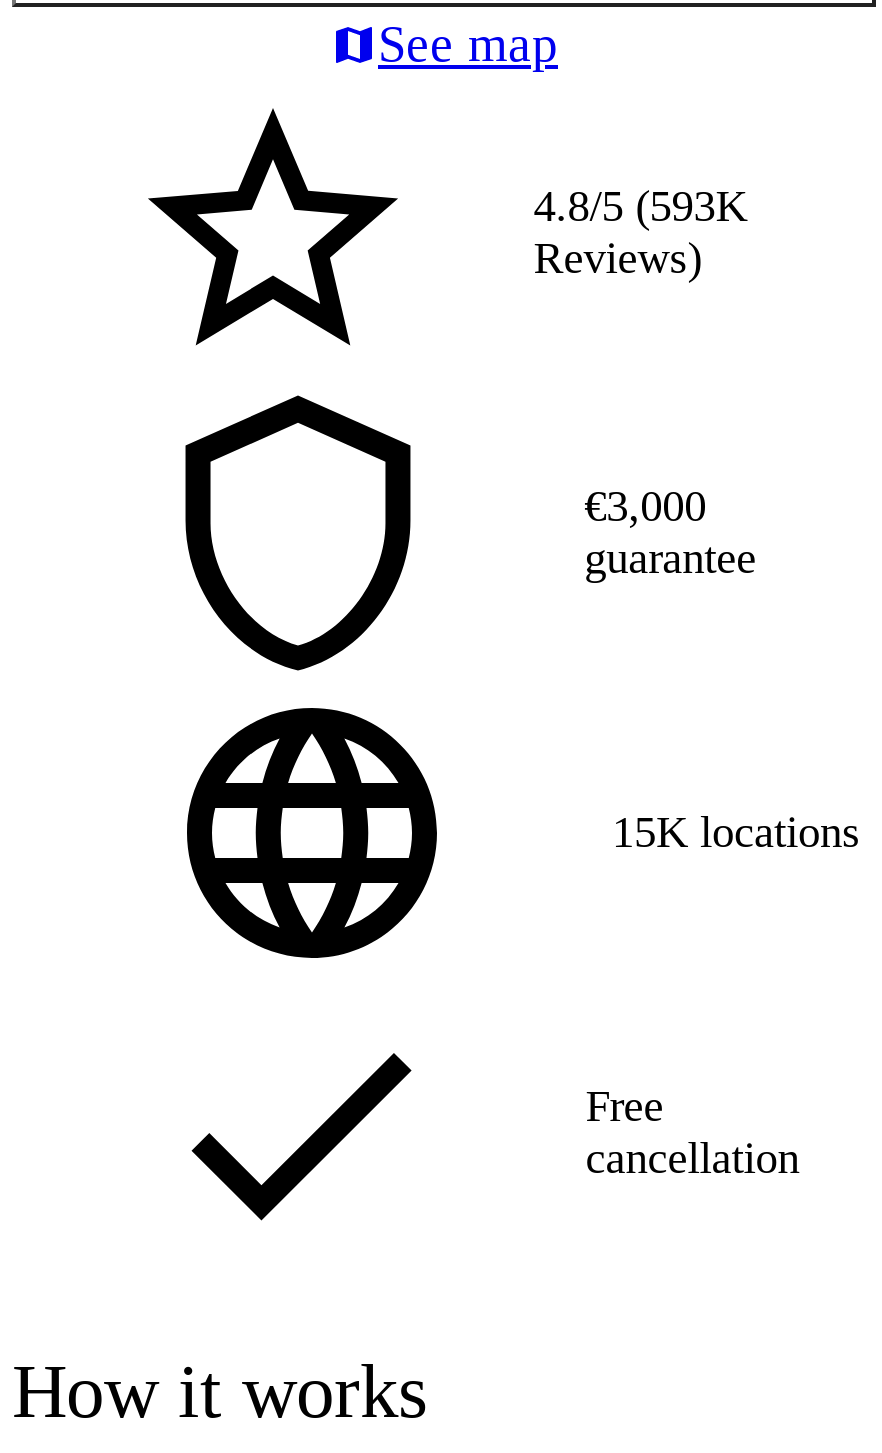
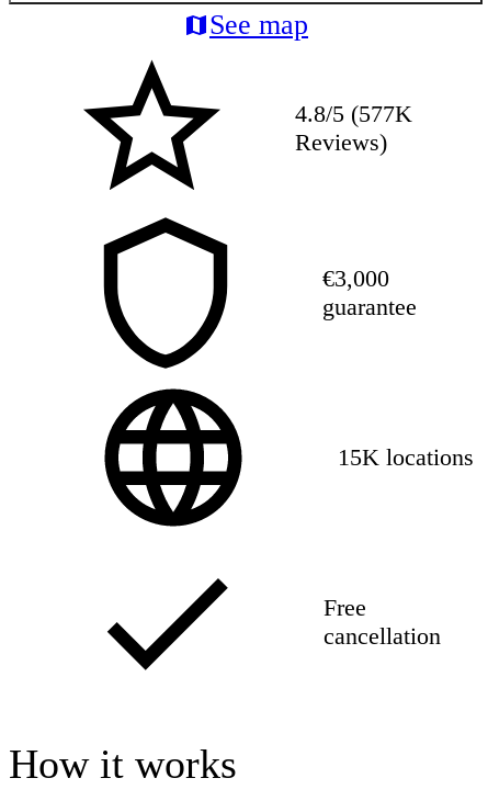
[534,182,748,232] 4.8/5 (593K -> [295,100,412,128] 4.8/5 (577K

